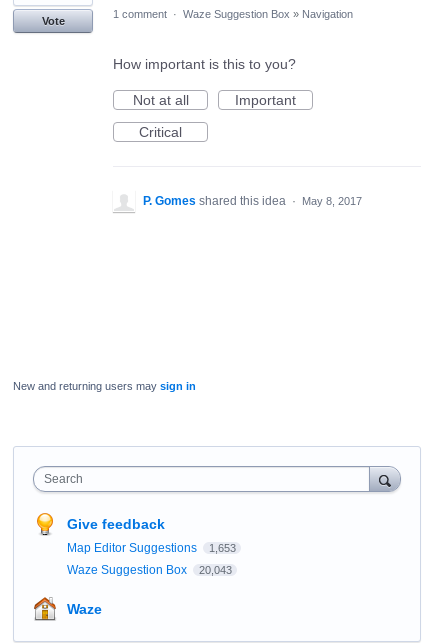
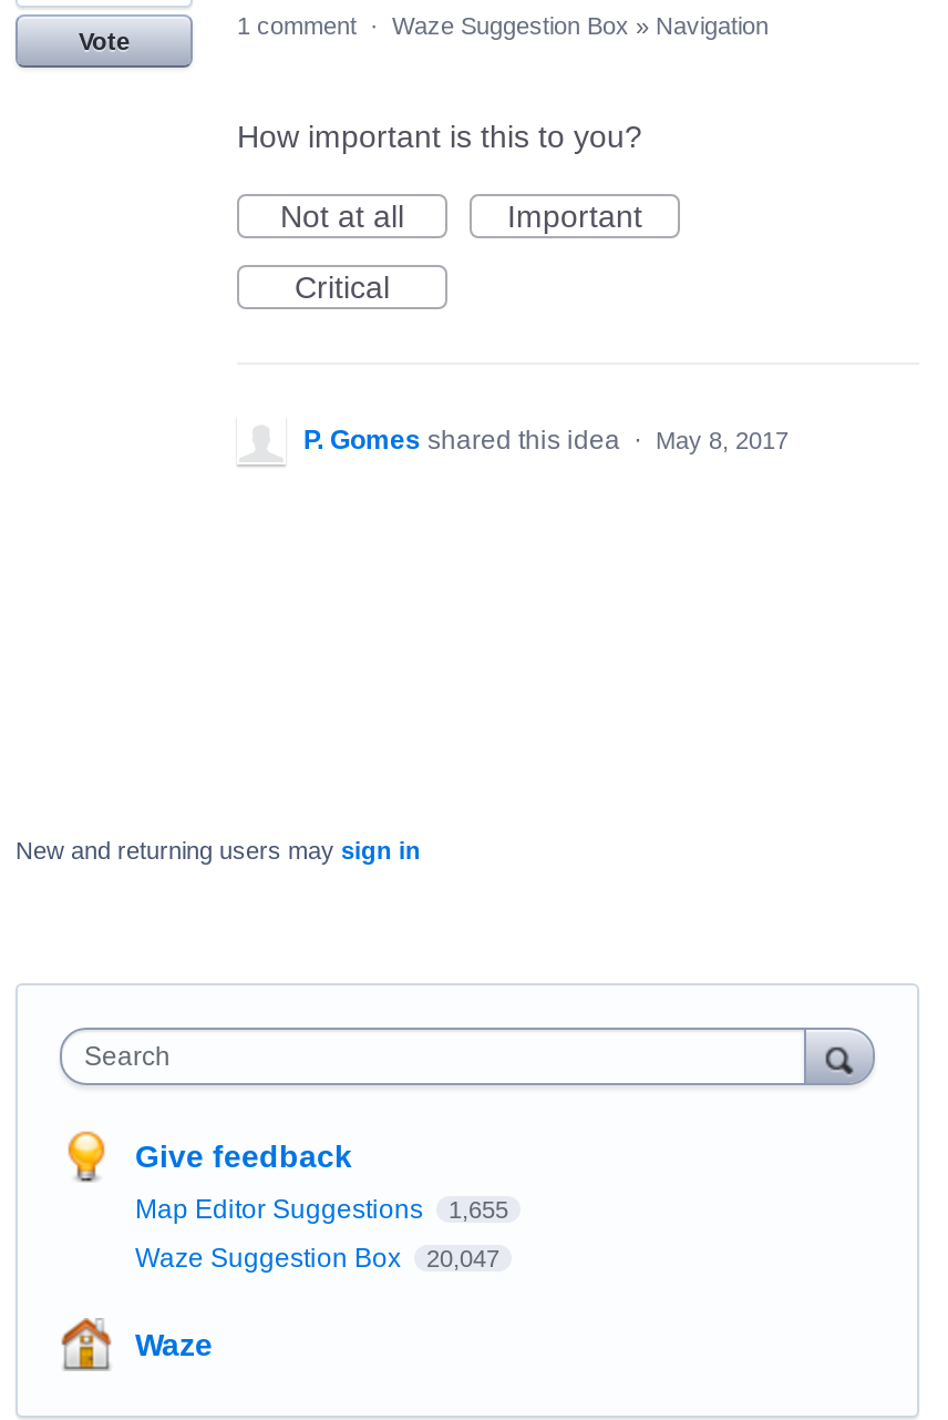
[67,541,235,555] Map Editor Suggestions 1,653 -> [135,1194,508,1225] Map Editor Suggestions 1,655
[67,563,231,577] Waze Suggestion Box 20,043 -> [135,1243,499,1274] Waze Suggestion Box 20,047

